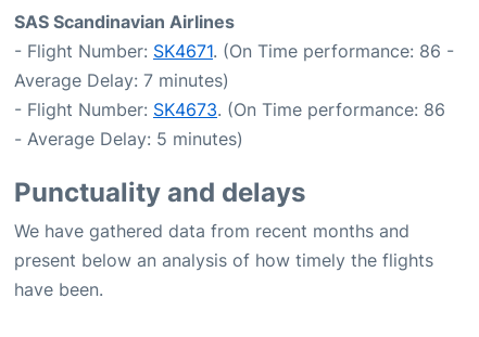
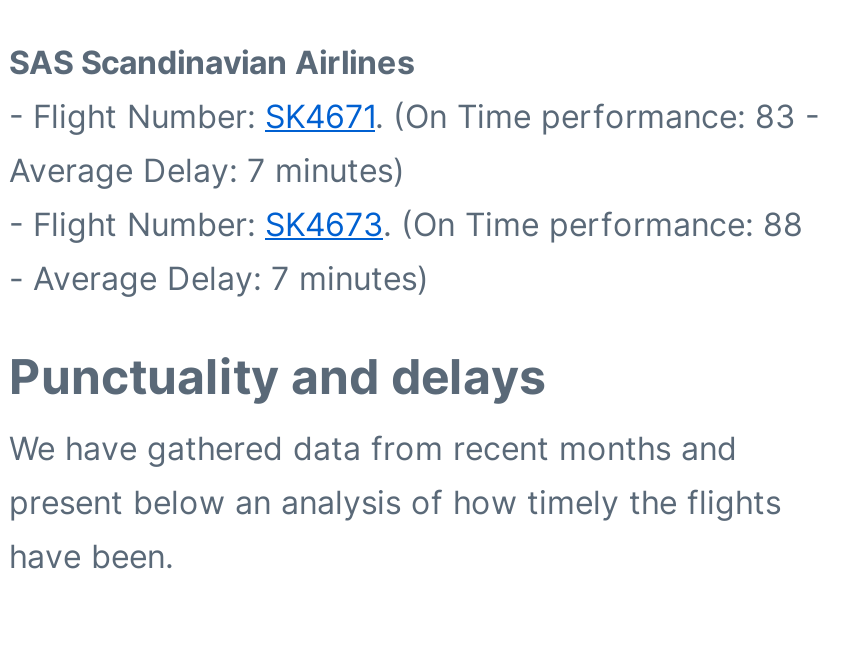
[14,40,454,62] - Flight Number: SK4671. (On Time performance: 86 - -> [9,96,819,136] - Flight Number: SK4671. (On Time performance: 83 -
[14,99,445,120] - Flight Number: SK4673. (On Time performance: 86 -> [9,204,803,244] - Flight Number: SK4673. (On Time performance: 88
[14,128,243,150] - Average Delay: 5 minutes) -> [9,258,429,298] - Average Delay: 7 minutes)

